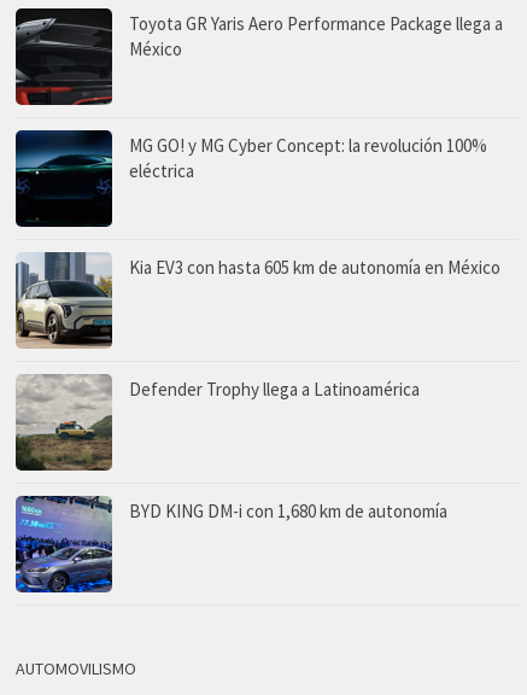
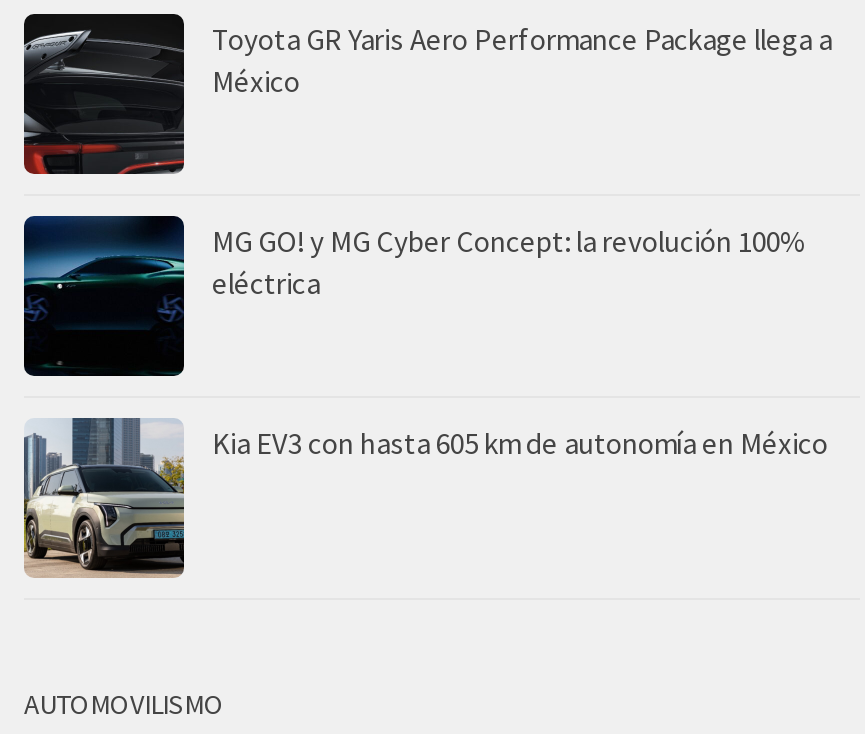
[16,374,420,471] [image] | Defender Trophy llega a Latinoamérica -> none
[14,495,447,594] [image] | BYD KING DM-i con 1,680 km de autonomía -> none

